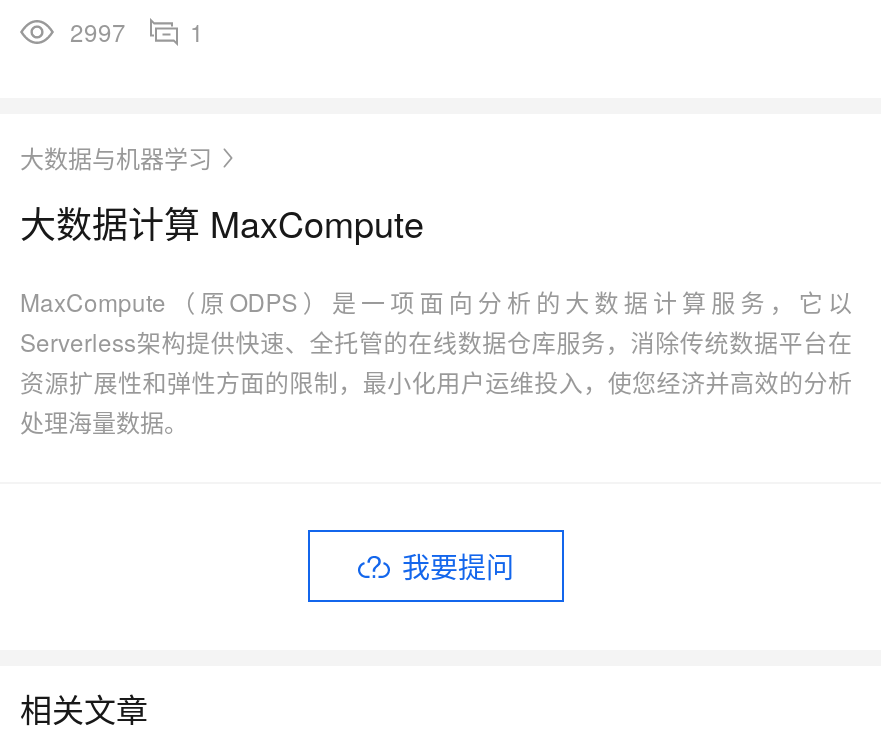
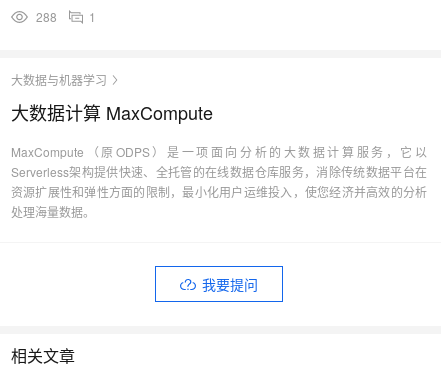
[70,14,204,48] 2997 1 -> [36,8,96,25] 288 1

